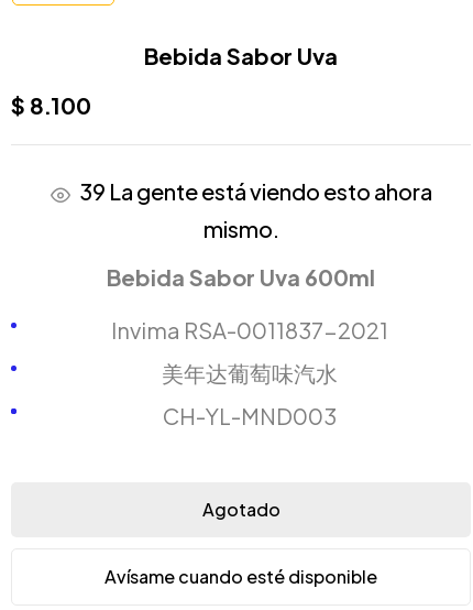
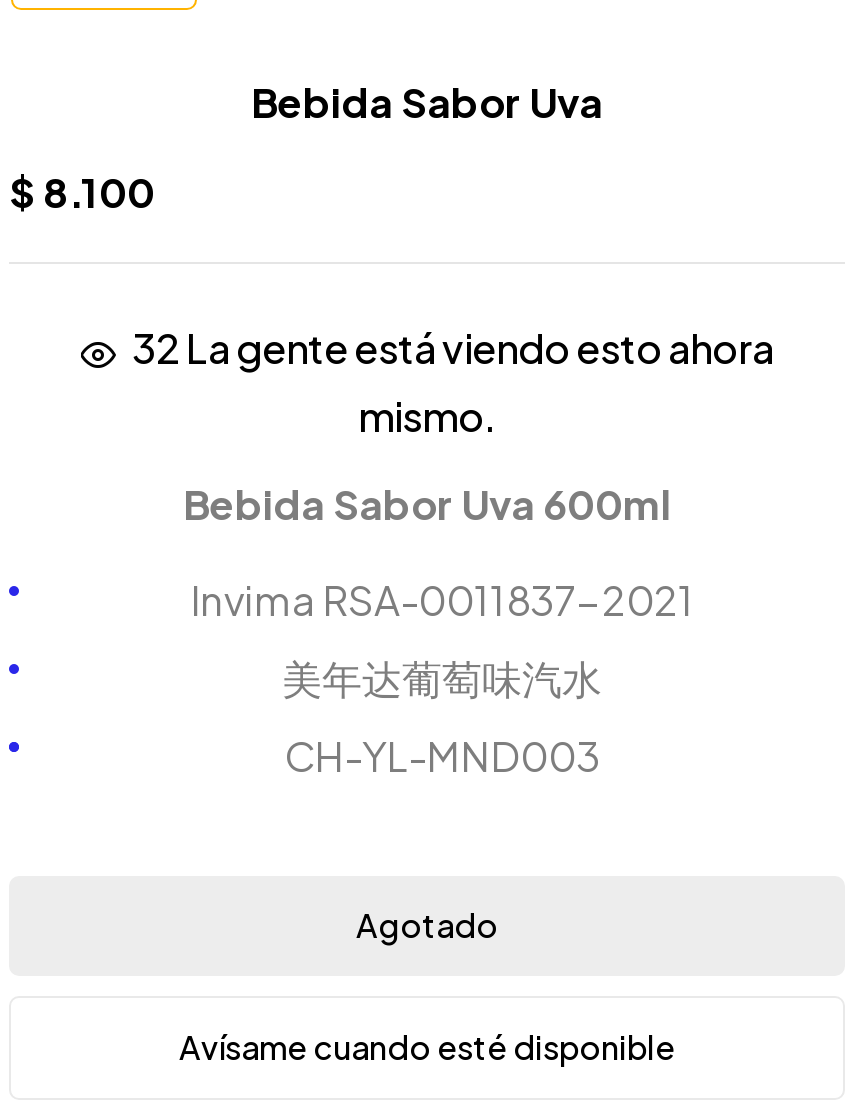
[79,177,432,204] 39 La gente está viendo esto ahora -> [132,321,774,371] 32 La gente está viendo esto ahora

